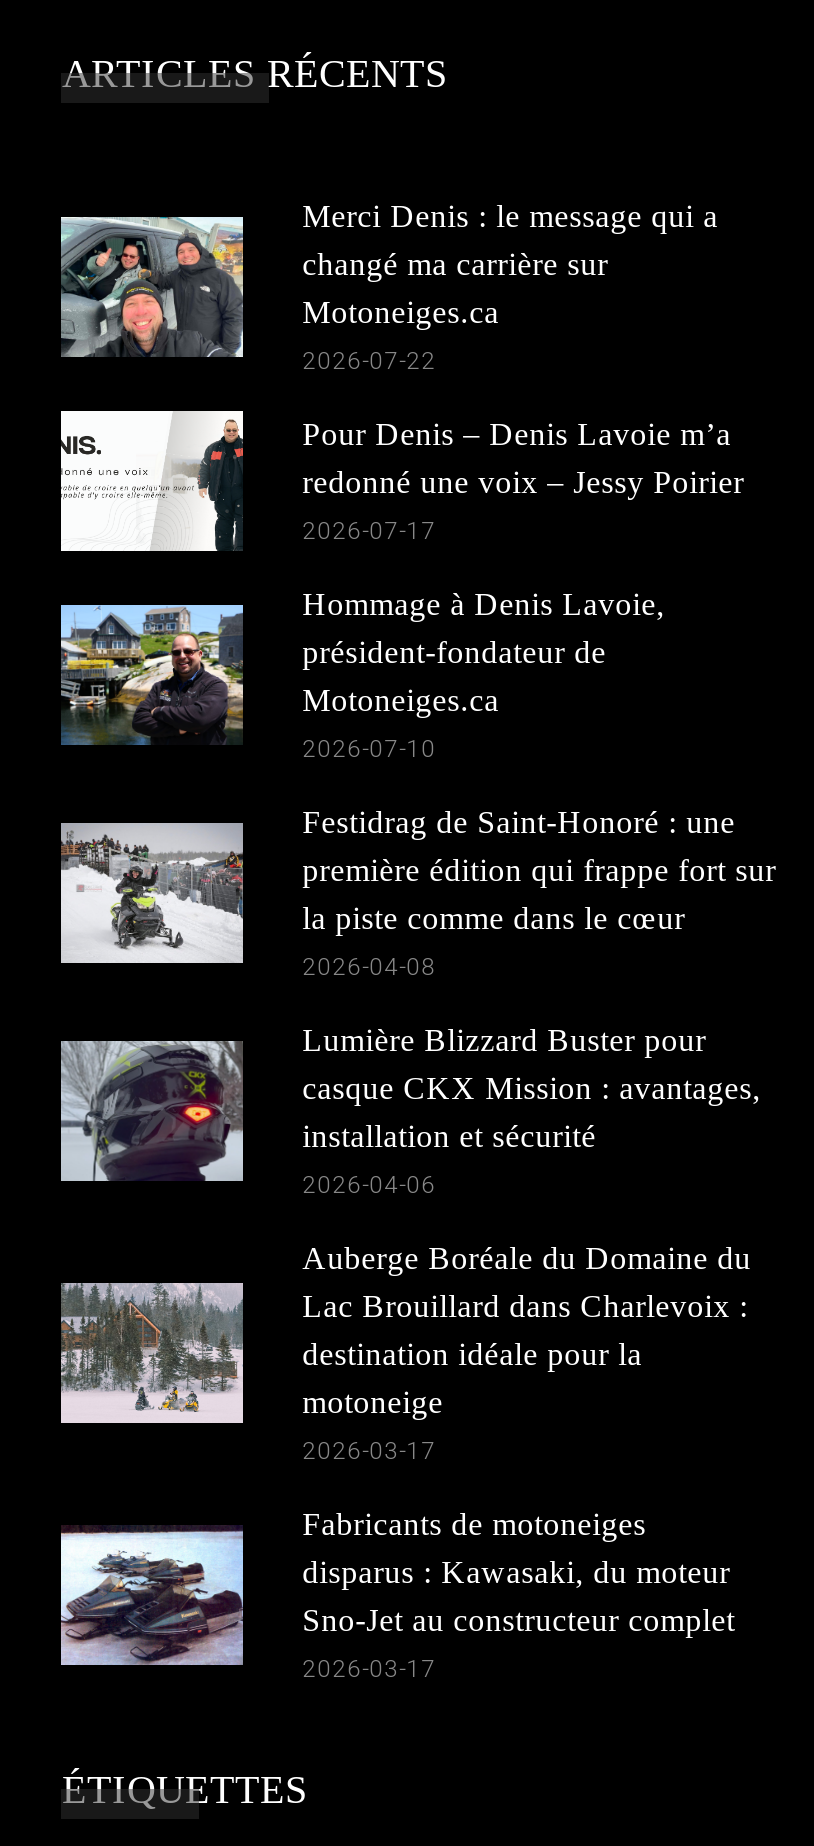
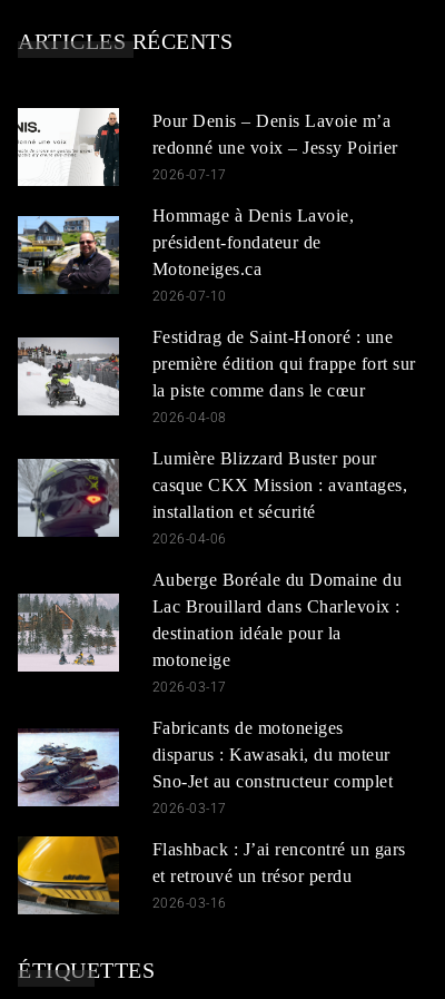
[59,199,718,375] [image] | Merci Denis : le message qui a | changé ma carrière sur | Motoneiges.ca | 2026-07-22 -> none
moved [61,411,776,1683] -> [18,108,416,817]: [image] | Pour Denis – Denis Lavoie m’a | redonné une voix – Jessy Poirier | ... | Sno-Jet au constructeur complet | 2026-03-17
none -> [17,835,406,915] [image] | Flashback : J’ai rencontré un gars | et retrouvé un trésor perdu | 2026-03-16

